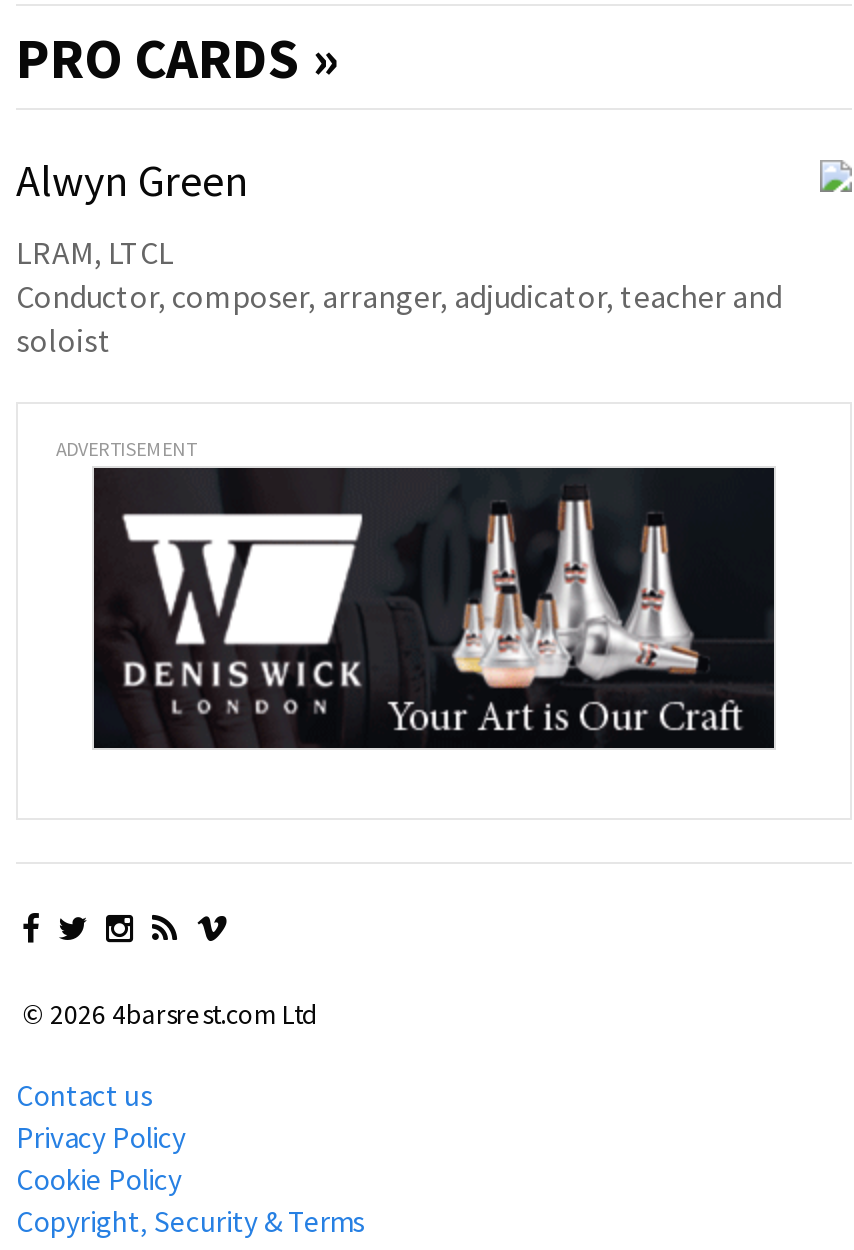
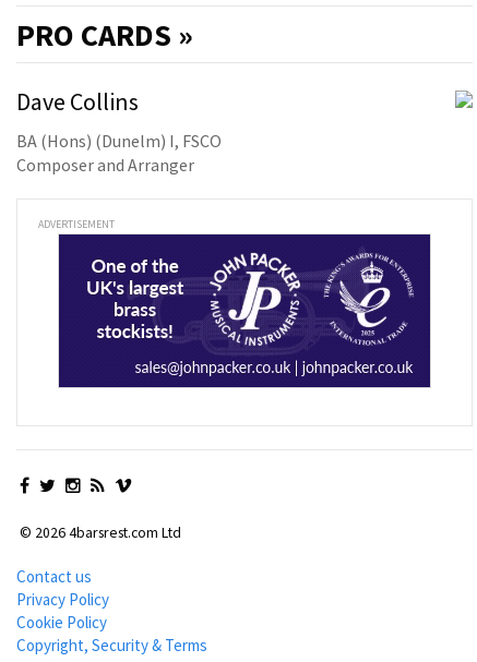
[16,152,782,359] Alwyn Green | LRAM, LTCL | Conductor, composer, arranger, adjudicator, teacher and | soloist -> [16,86,222,175] Dave Collins | BA (Hons) (Dunelm) I, FSCO | Composer and Arranger
[94,468,774,748] [image] -> [59,234,430,387] [image]

